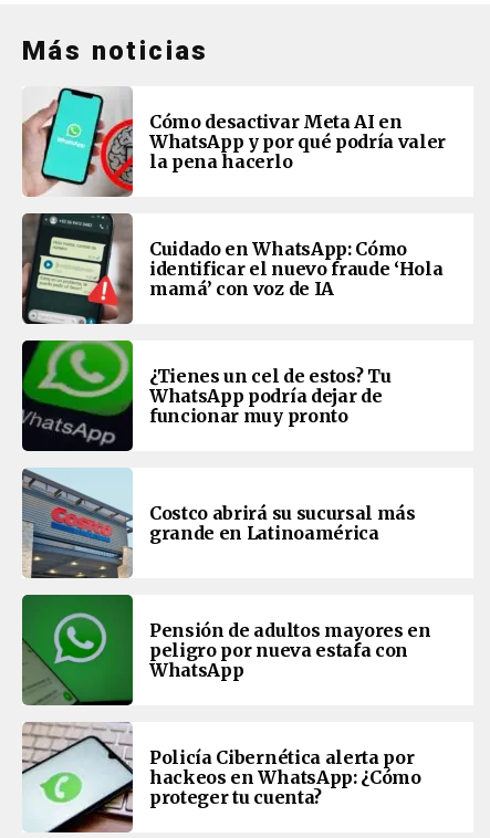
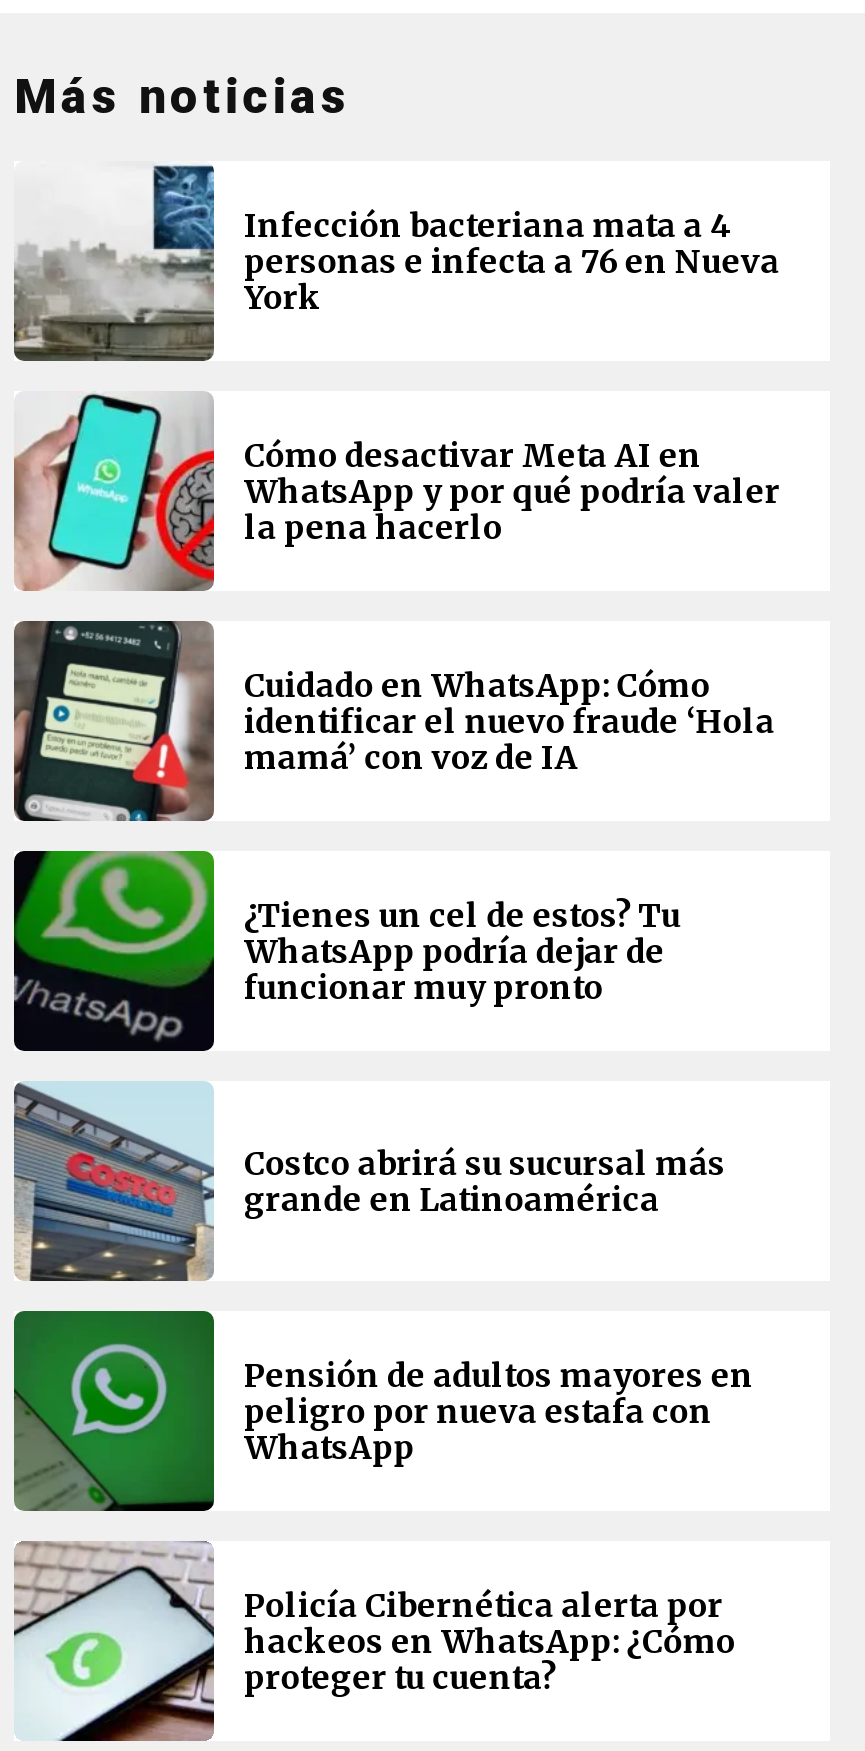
none -> [12,165,780,363] [image] | Infección bacteriana mata a 4 | personas e infecta a 76 en Nueva | York

